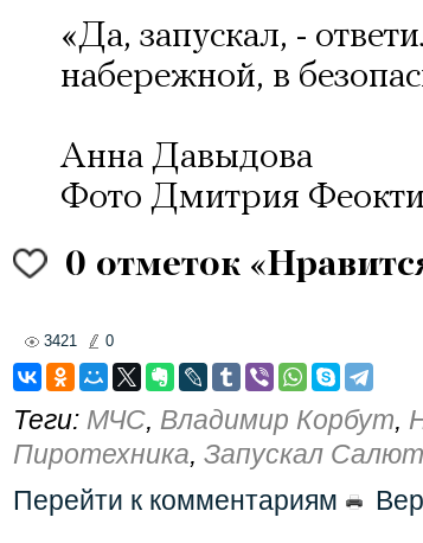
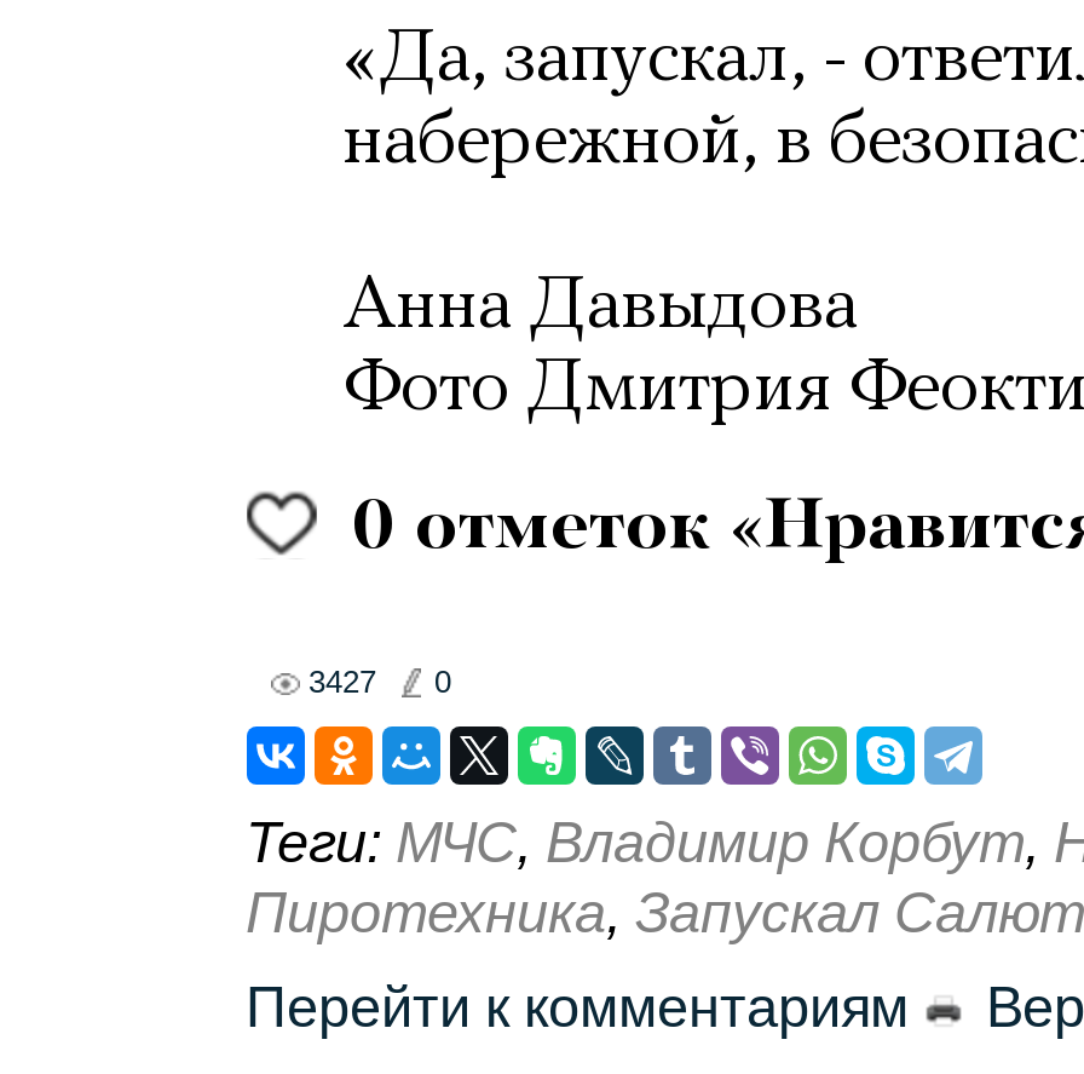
[43,332,113,350] 3421 0 -> [309,664,451,700] 3427 0

